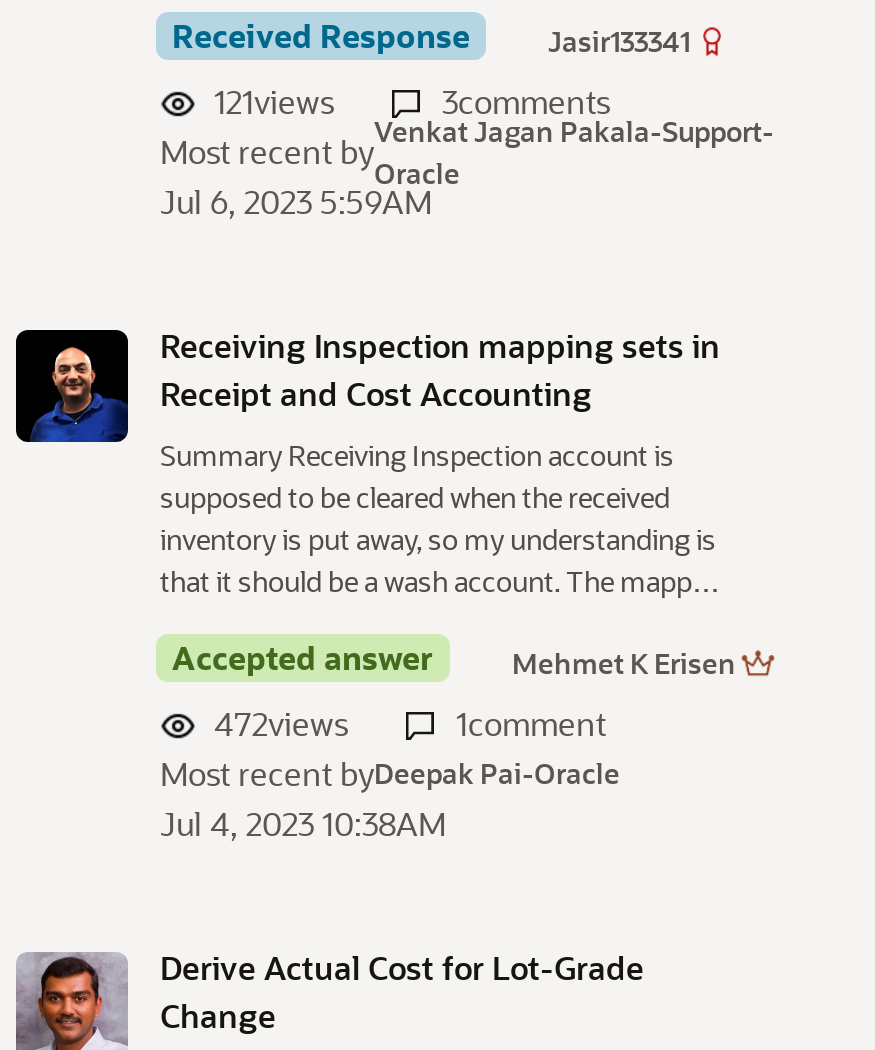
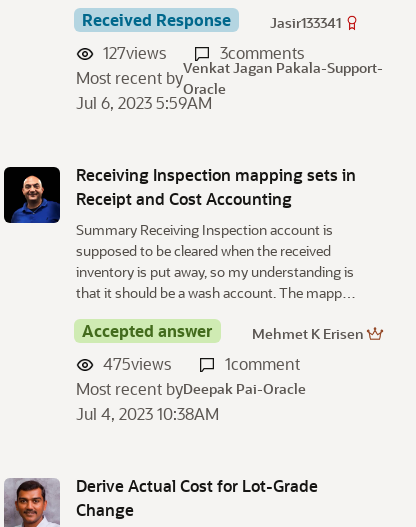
[214,79,334,121] 121views -> [103,41,166,62] 127views
[214,701,348,743] 472views -> [103,352,171,373] 475views

